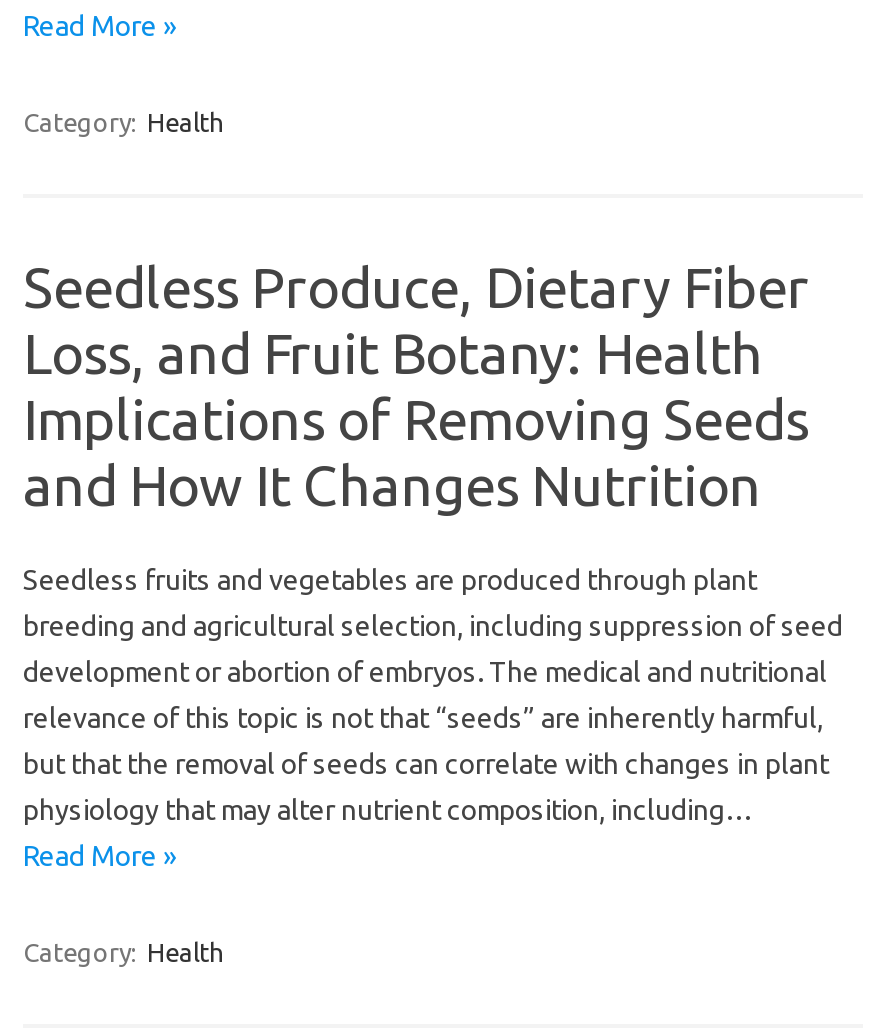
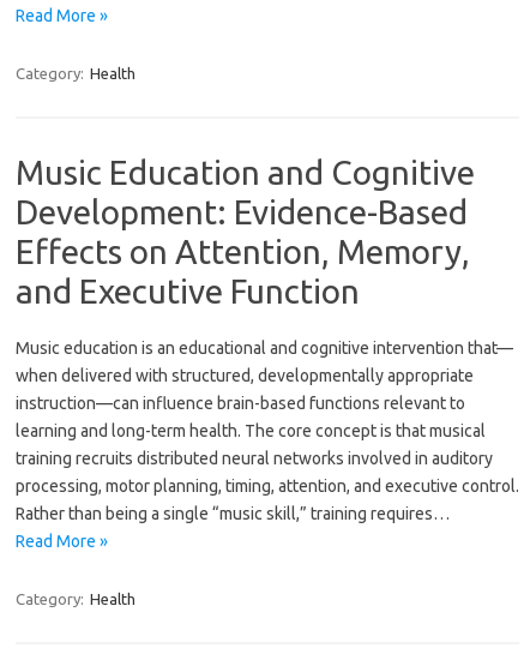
[23,256,809,516] Seedless Produce, Dietary Fiber | Loss, and Fruit Botany: Health | Implications of Removing Seeds | and How It Changes Nutrition -> [16,154,475,310] Music Education and Cognitive | Development: Evidence-Based | Effects on Attention, Memory, | and Executive Function
[23,564,843,826] Seedless fruits and vegetables are produced through plant | breeding and agricultural selection, including suppression of seed | development or abortion of embryos. The medical and nutritional | relevance of this topic is not that “seeds” are inherently harmful, | but that the removal of seeds can correlate with changes in plant | physiology that may alter nutrient composition, including… -> [16,338,519,523] Music education is an educational and cognitive intervention that— | when delivered with structured, developmentally appropriate | instruction—can influence brain-based functions relevant to | learning and long-term health. The core concept is that musical | training recruits distributed neural networks involved in auditory | processing, motor planning, timing, attention, and executive control. | Rather than being a single “music skill,” training requires…

